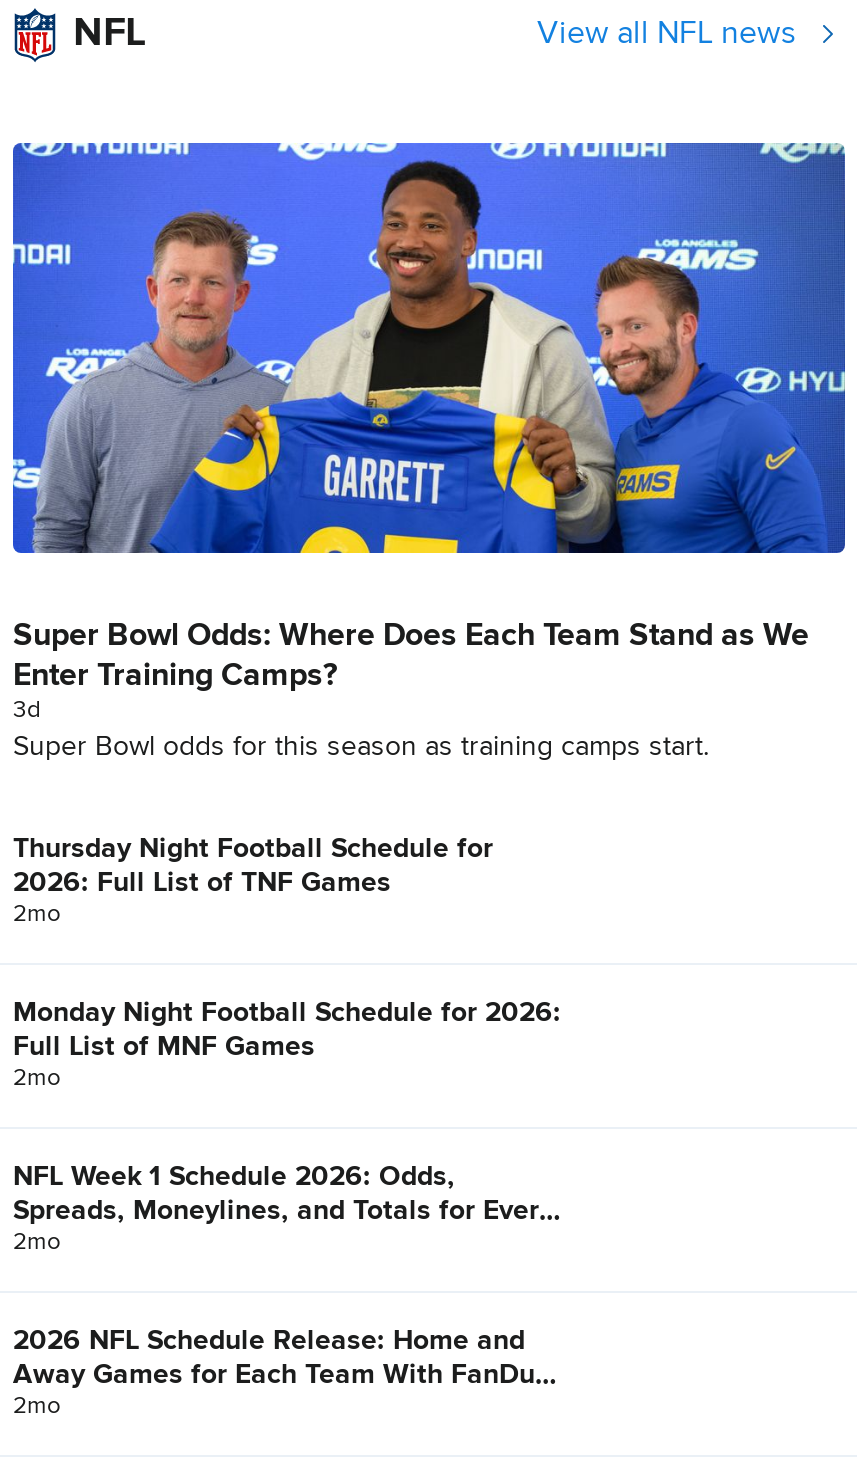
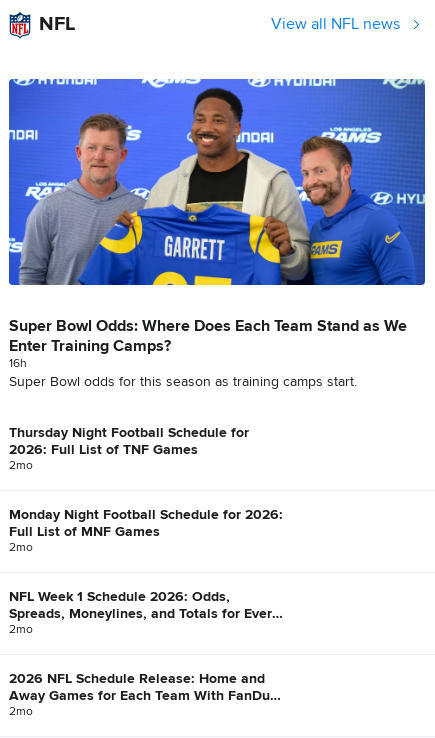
[13,700,41,724] 3d -> [9,358,27,370] 16h

